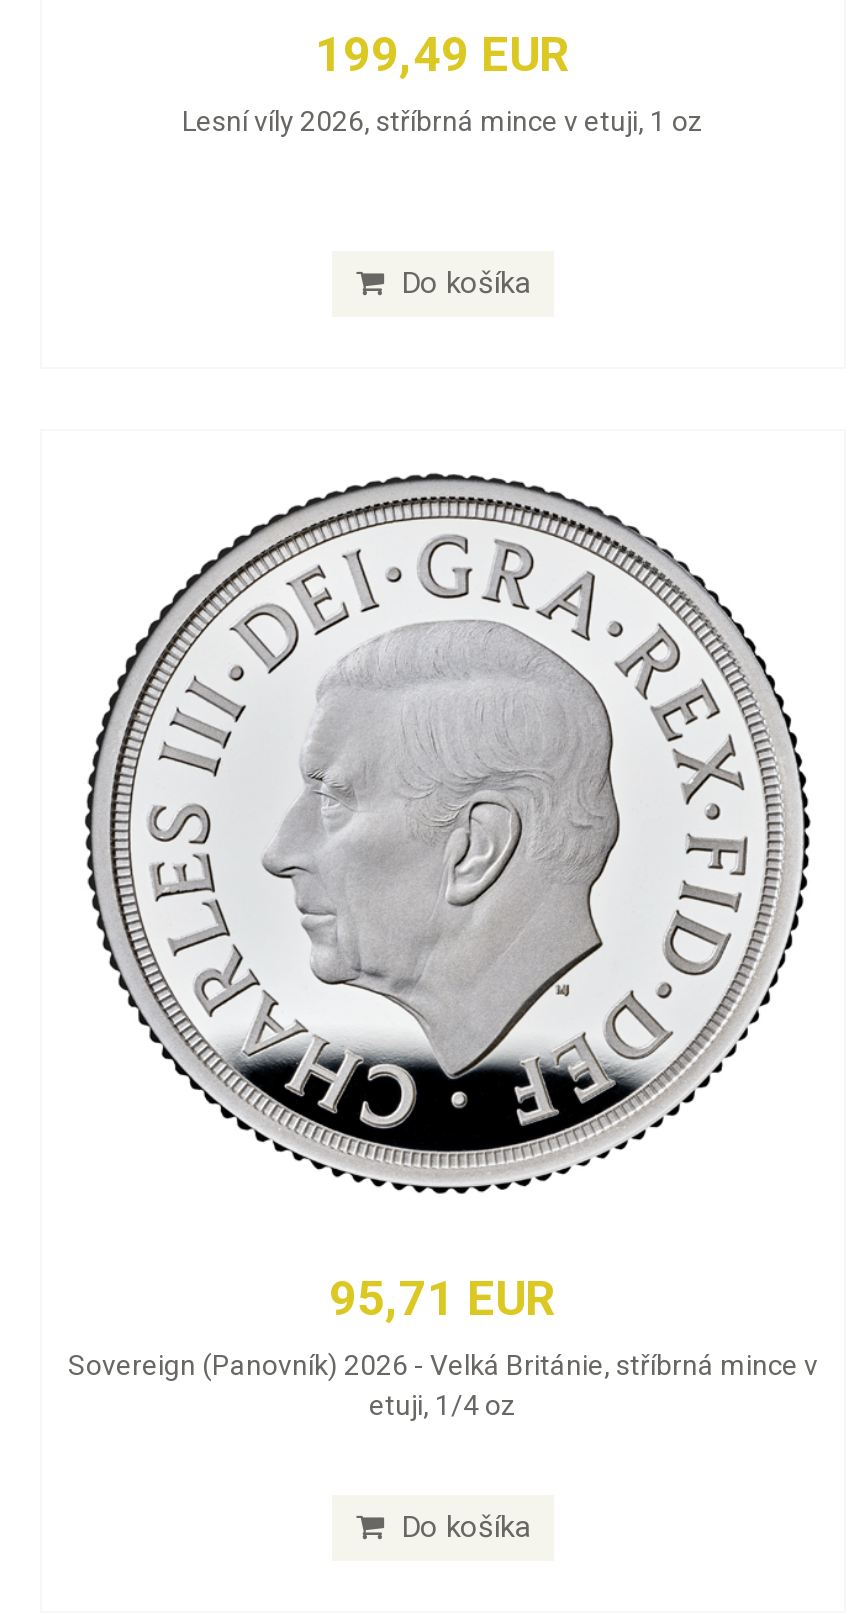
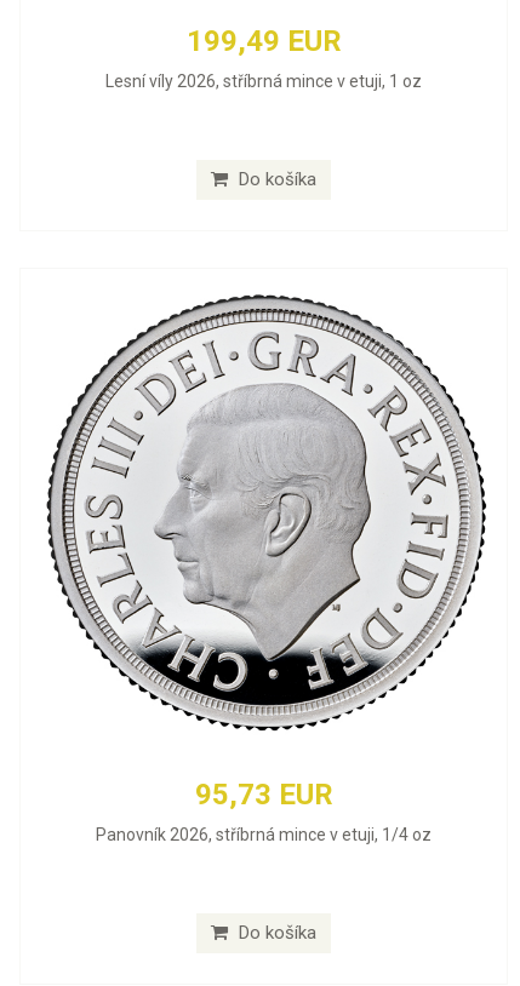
[68,1272,818,1422] 95,71 EUR | Sovereign (Panovník) 2026 - Velká Británie, stříbrná mince v | etuji, 1/4 oz -> [96,778,432,845] 95,73 EUR | Panovník 2026, stříbrná mince v etuji, 1/4 oz

